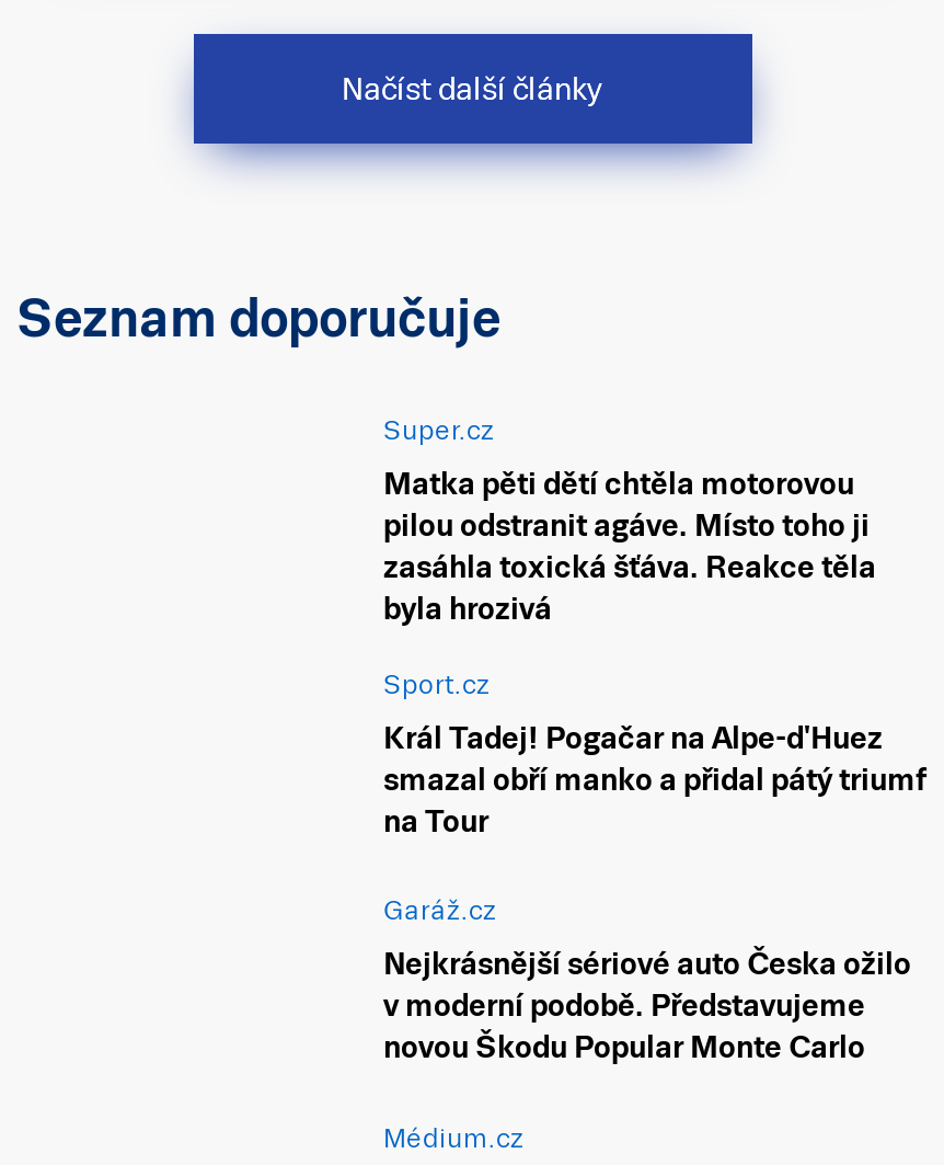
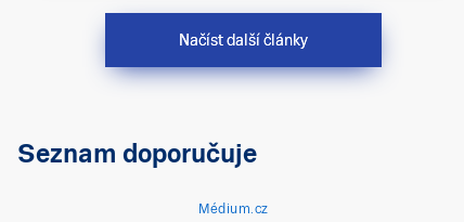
[383,415,926,1065] Super.cz | Matka pěti dětí chtěla motorovou | pilou odstranit agáve. Místo toho ji | zasáhla toxická šťáva. Reakce těla | byla hrozivá | Sport.cz | Král Tadej! Pogačar na Alpe-d'Huez | smazal obří manko a přidal pátý triumf | na Tour | Garáž.cz | Nejkrásnější sériové auto Česka ožilo | v moderní podobě. Představujeme | novou Škodu Popular Monte Carlo -> none

